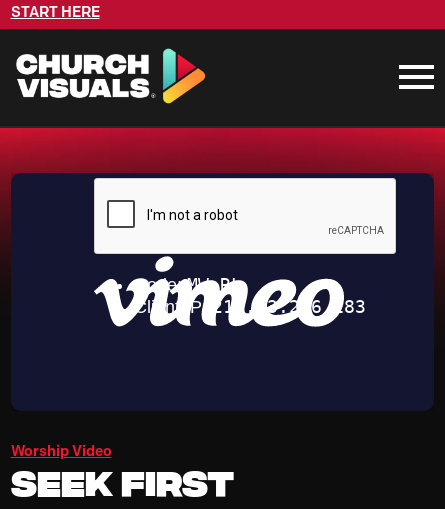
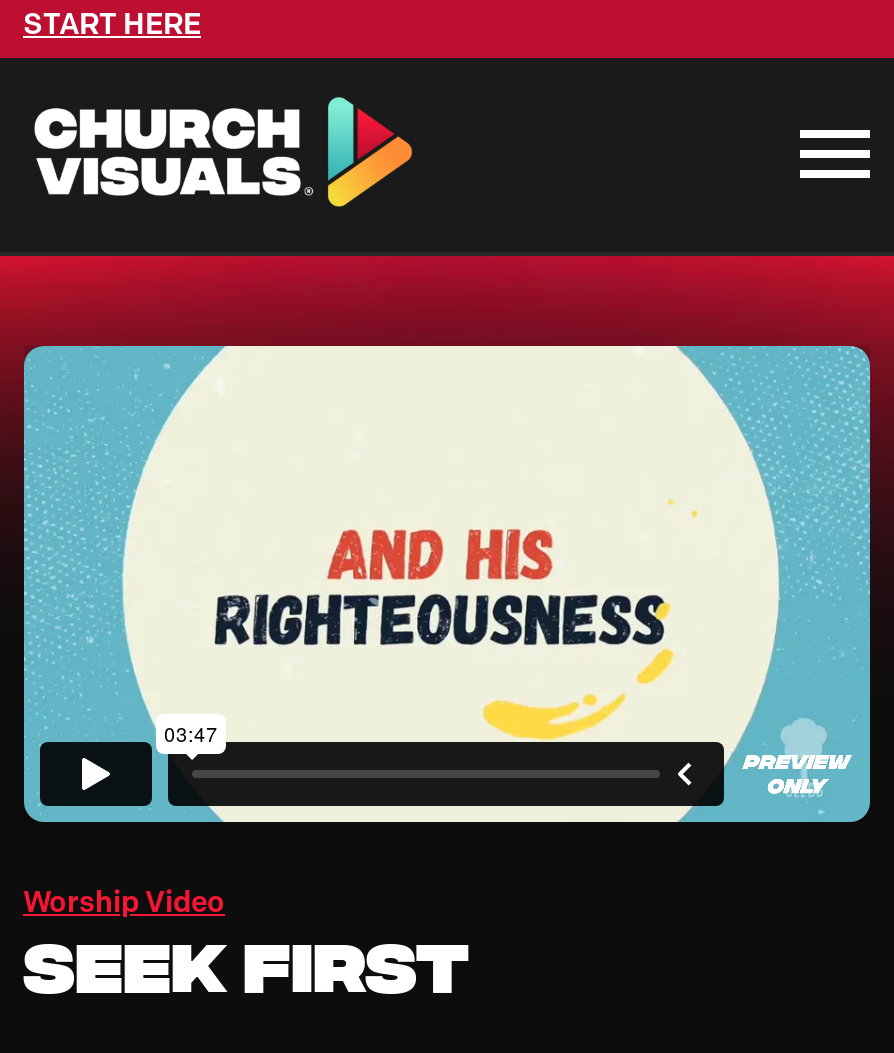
[11,172,434,411] [image] -> [22,344,872,824] [image]

